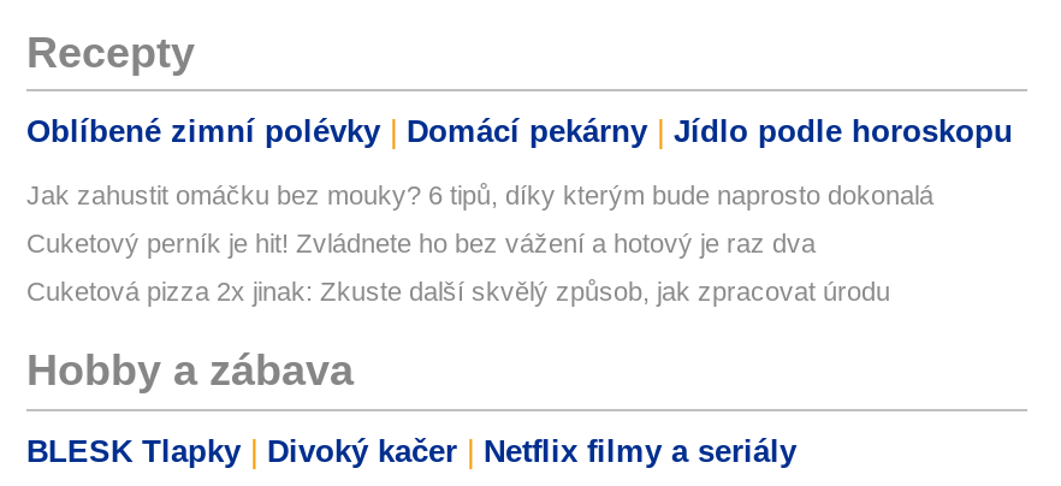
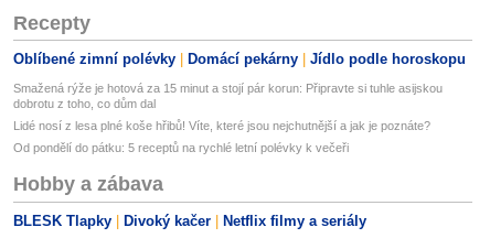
[26,181,933,210] Jak zahustit omáčku bez mouky? 6 tipů, díky kterým bude naprosto dokonalá -> [13,82,443,110] Smažená rýže je hotová za 15 minut a stojí pár korun: Připravte si tuhle asijskou | dobrotu z toho, co dům dal
[26,229,816,258] Cuketový perník je hit! Zvládnete ho bez vážení a hotový je raz dva -> [13,119,430,132] Lidé nosí z lesa plné koše hřibů! Víte, které jsou nejchutnější a jak je poznáte?
[26,277,890,306] Cuketová pizza 2x jinak: Zkuste další skvělý způsob, jak zpracovat úrodu -> [13,141,349,154] Od pondělí do pátku: 5 receptů na rychlé letní polévky k večeři

